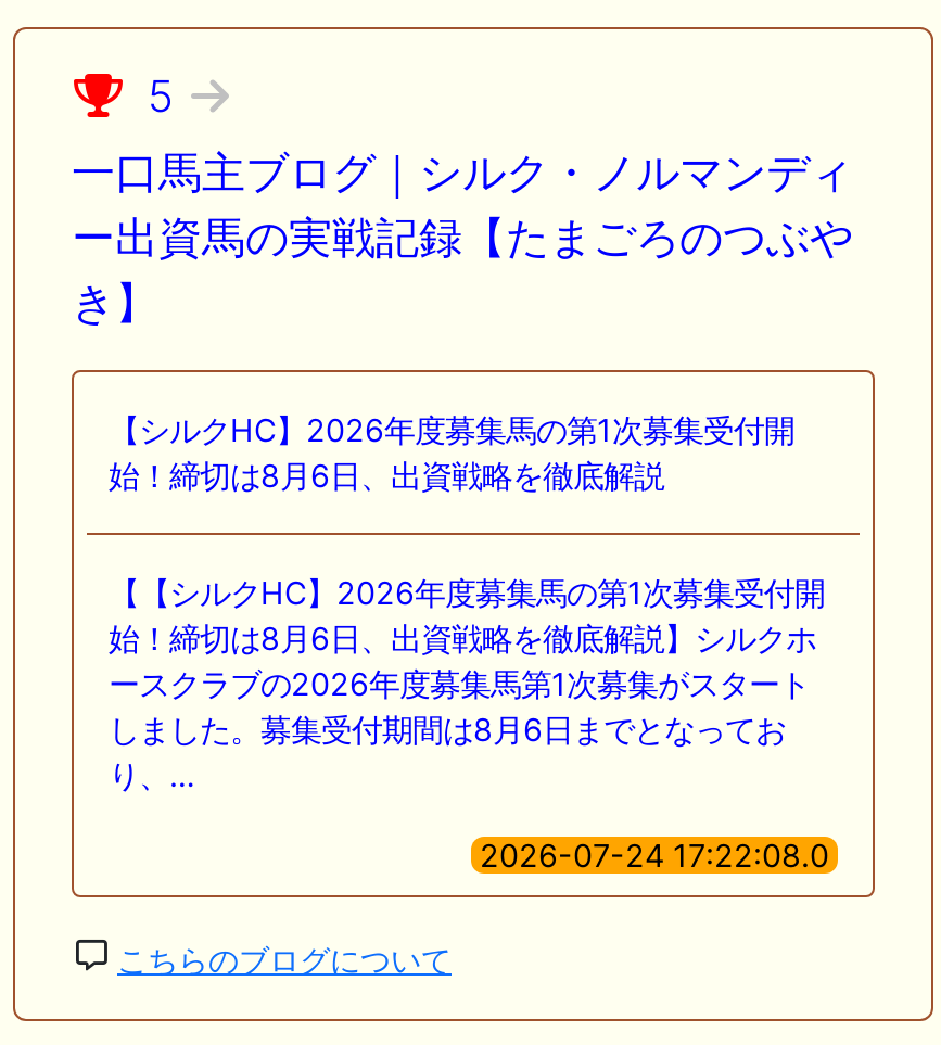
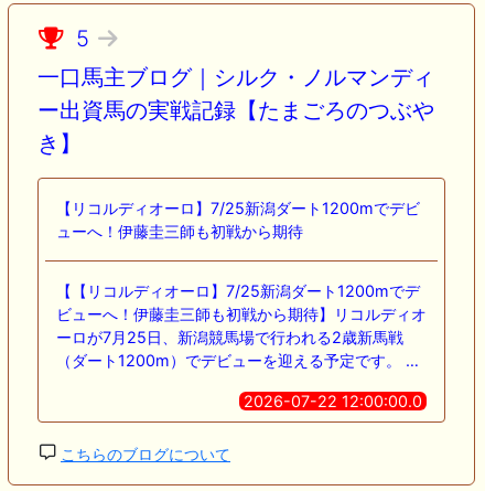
[109,411,794,494] 【シルクHC】2026年度募集馬の第1次募集受付開 | 始！締切は8月6日、出資戦略を徹底解説 -> [56,199,420,241] 【リコルディオーロ】7/25新潟ダート1200mでデビ | ューへ！伊藤圭三師も初戦から期待
[109,574,825,793] 【【シルクHC】2026年度募集馬の第1次募集受付開 | 始！締切は8月6日、出資戦略を徹底解説】シルクホ | ースクラブの2026年度募集馬第1次募集がスタート | しました。募集受付期間は8月6日までとなってお | り、… -> [56,281,427,370] 【【リコルディオーロ】7/25新潟ダート1200mでデ | ビューへ！伊藤圭三師も初戦から期待】リコルディオ | ーロが7月25日、新潟競馬場で行われる2歳新馬戦 | （ダート1200m）でデビューを迎える予定です。 …
[480,837,829,874] 2026-07-24 17:22:08.0 -> [244,392,422,411] 2026-07-22 12:00:00.0

